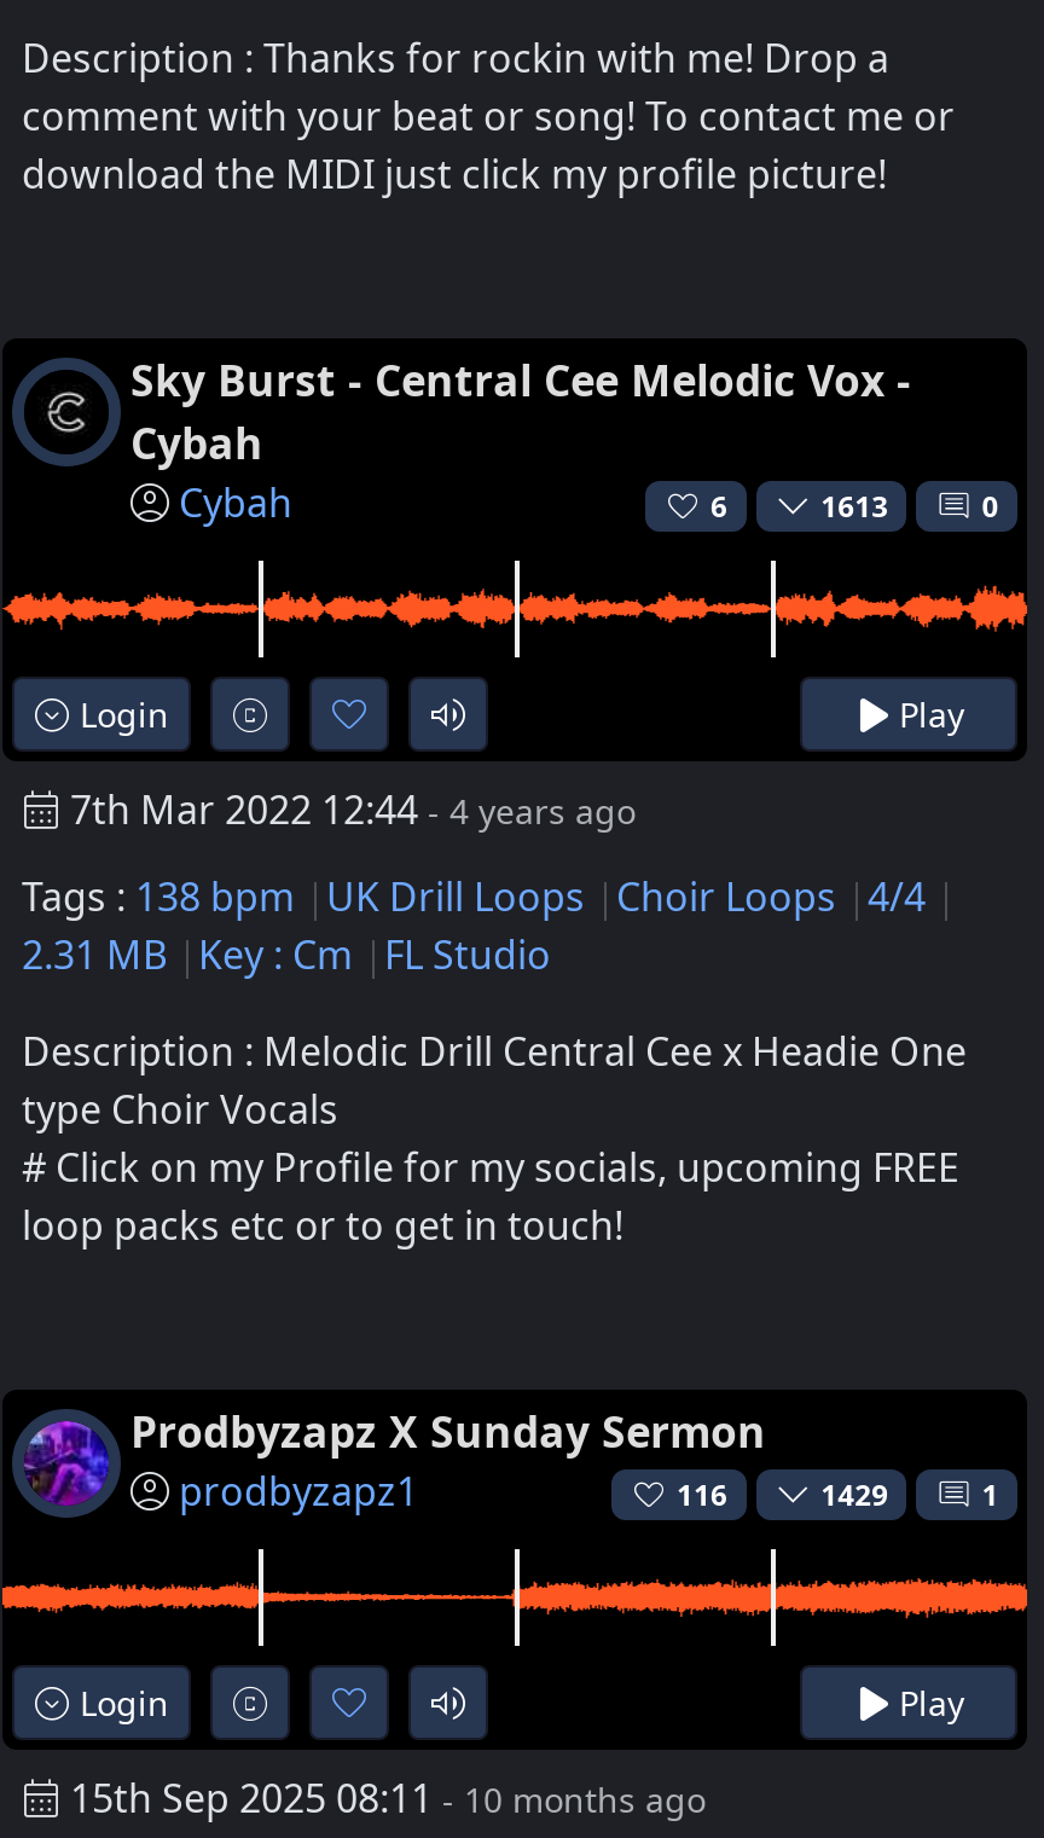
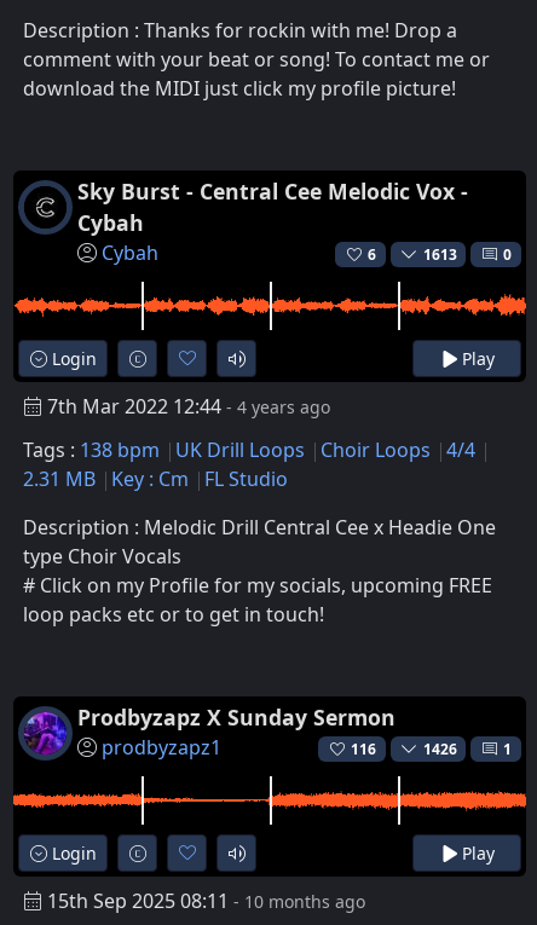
[821,1475,888,1516] 1429 -> [423,739,457,759] 1426

